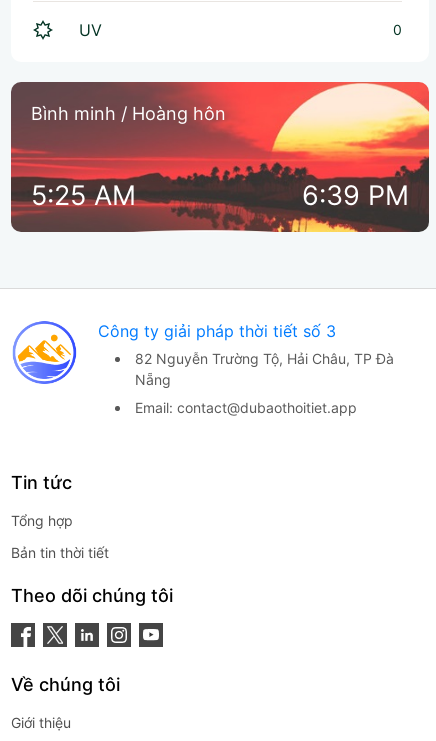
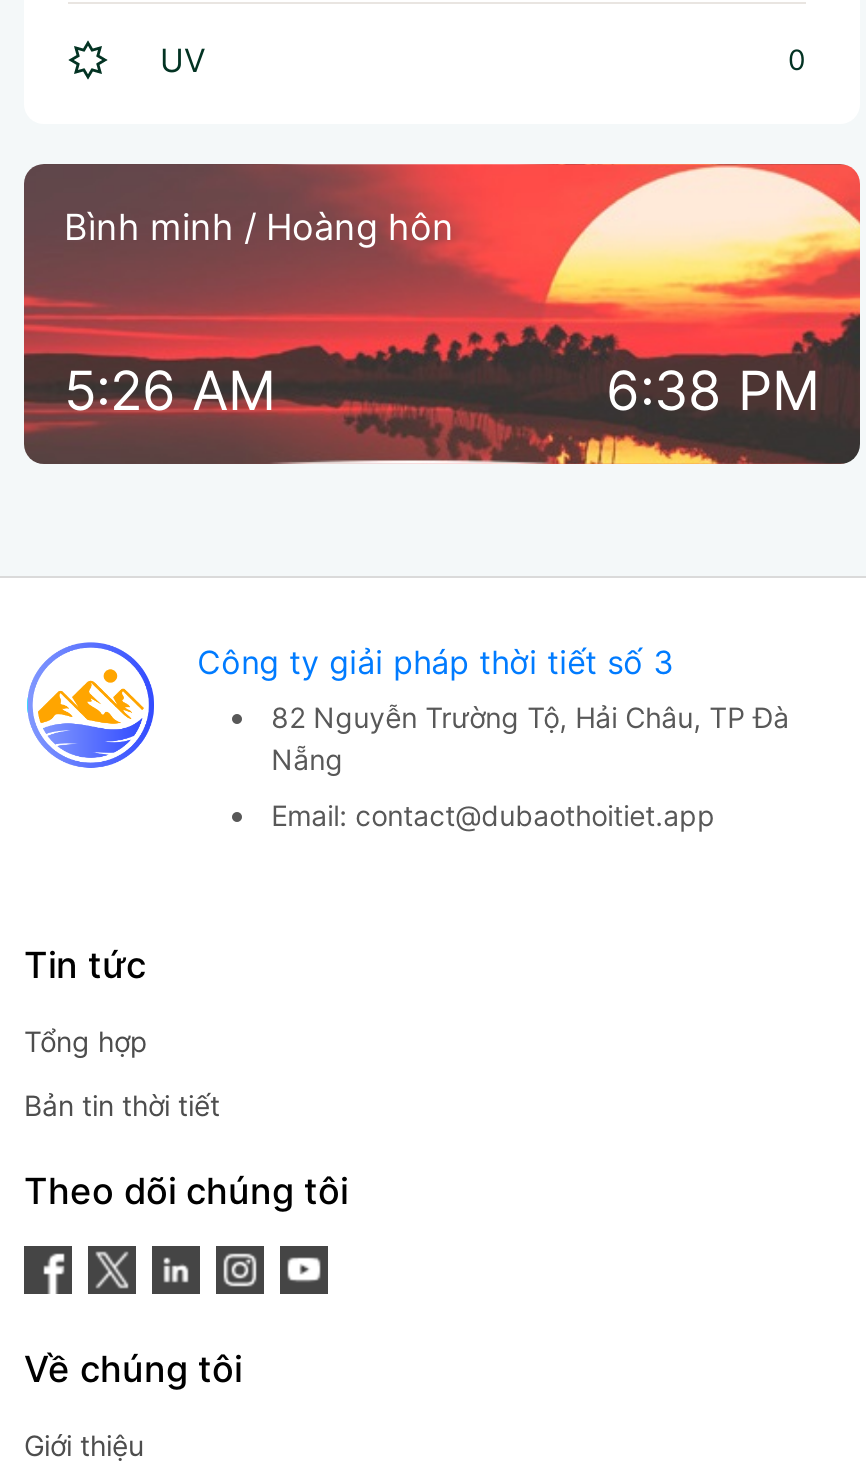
[31,179,136,212] 5:25 AM -> [64,358,276,424] 5:26 AM
[302,179,409,212] 6:39 PM -> [606,358,820,424] 6:38 PM

